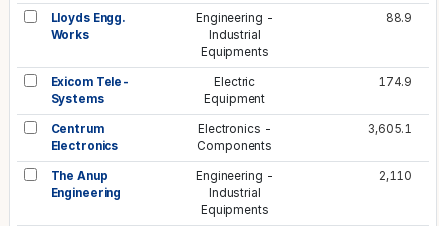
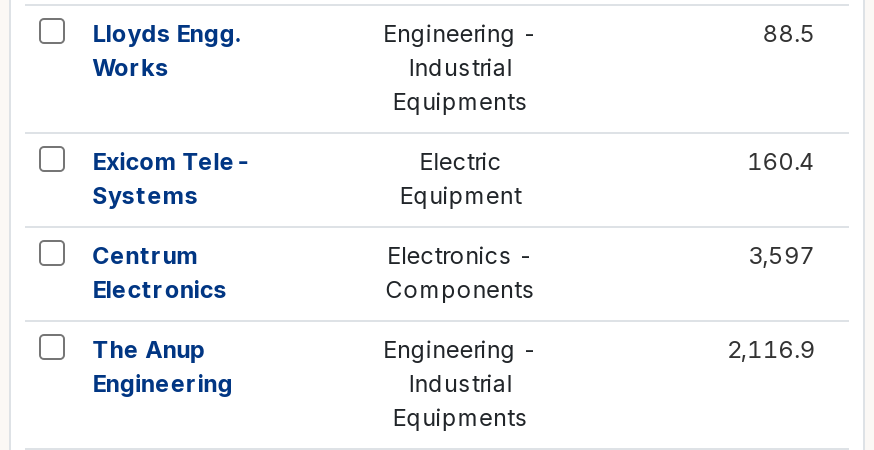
[386,11,412,25] 88.9 -> [762,20,815,48] 88.5
[378,75,412,89] 174.9 -> [747,148,815,176] 160.4
[368,122,412,136] 3,605.1 -> [749,242,815,270] 3,597
[379,169,412,183] 2,110 -> [727,336,815,364] 2,116.9

